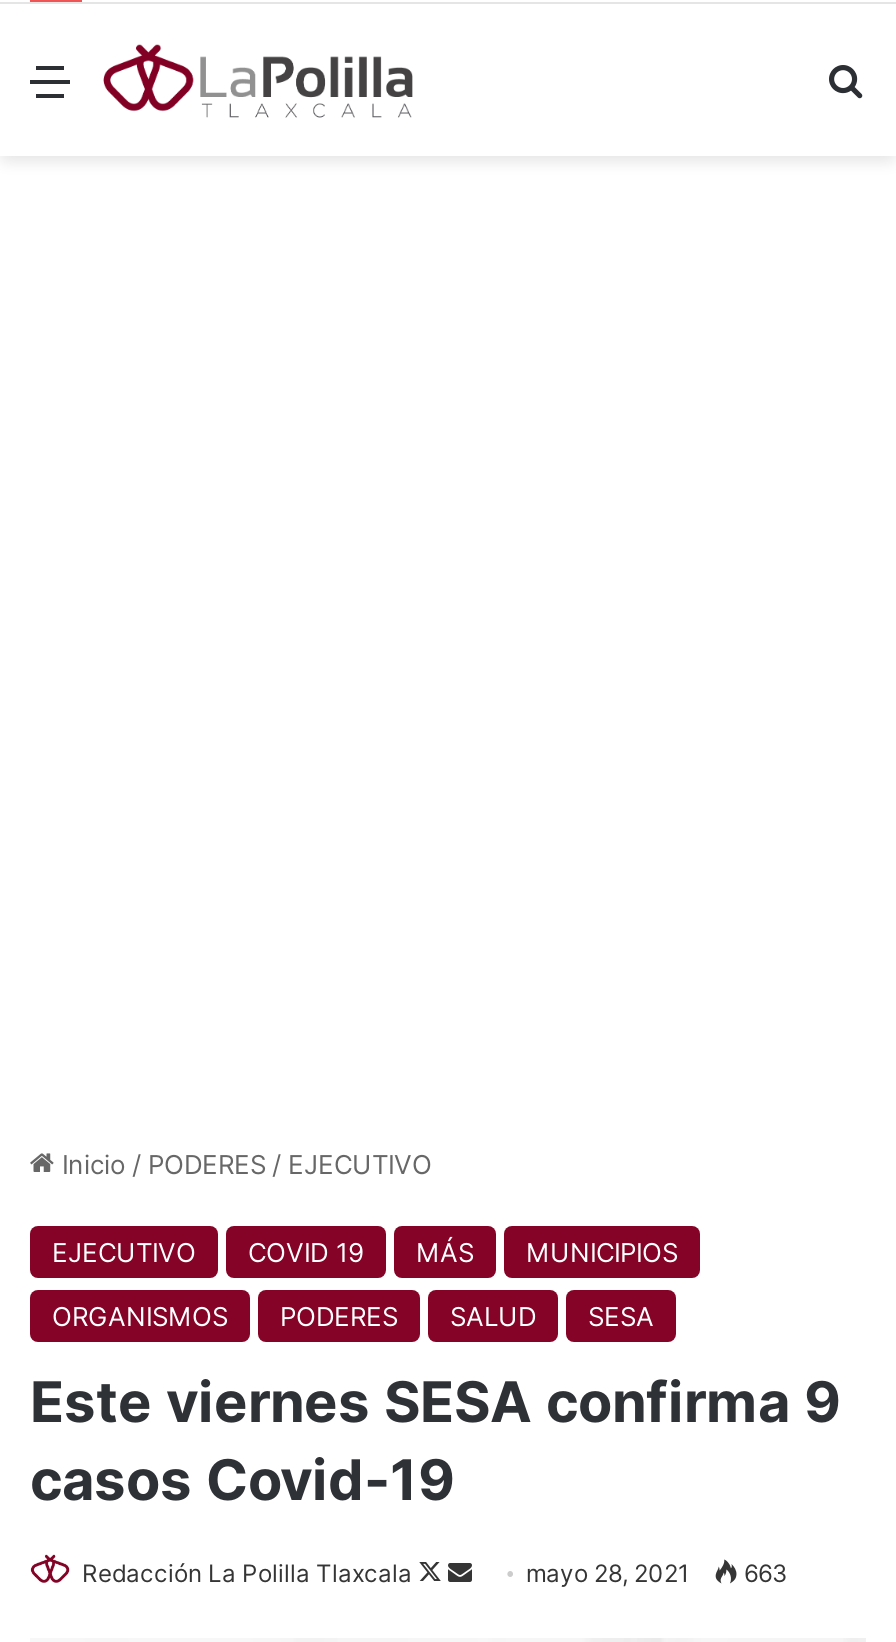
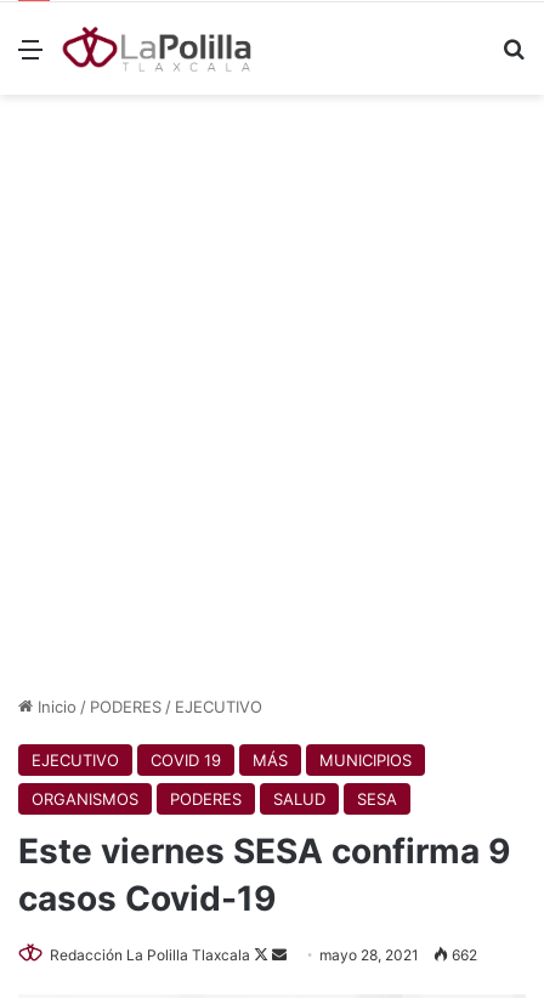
[738,1557,788,1587] 663 -> [448,945,477,963] 662

